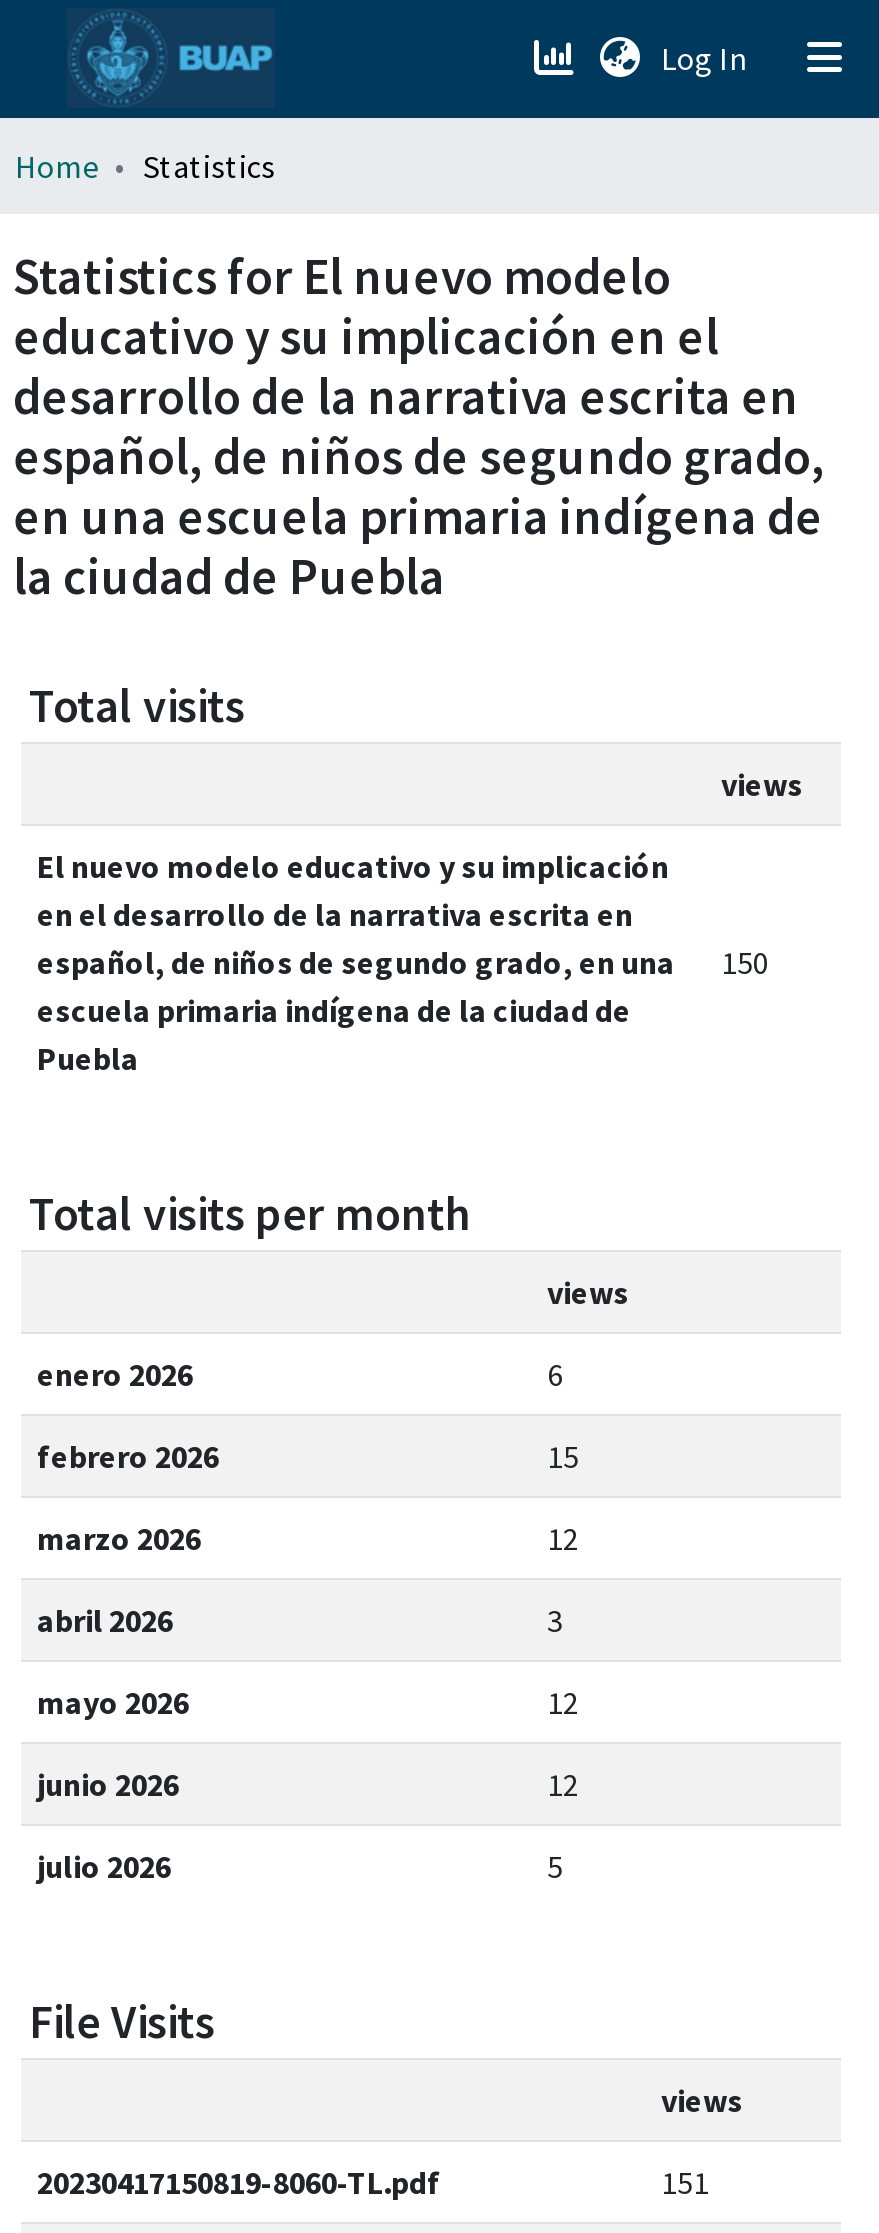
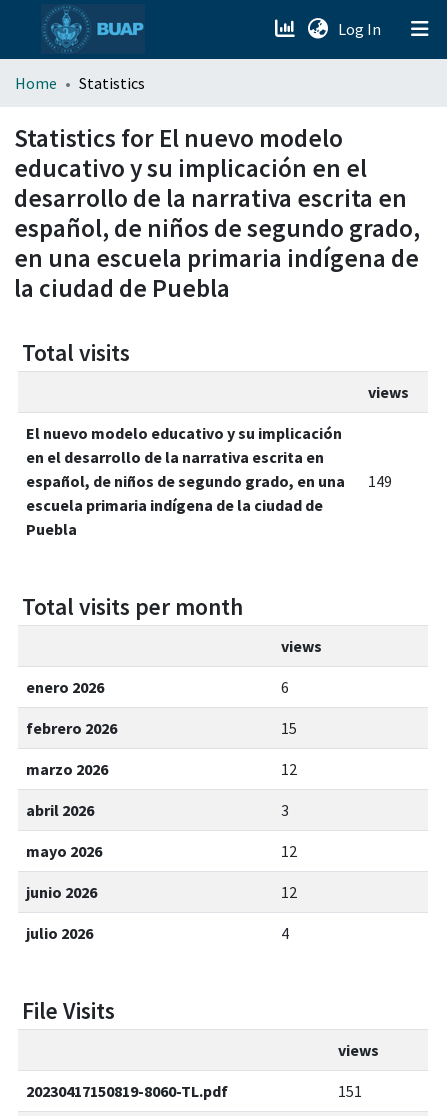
[37,942,769,982] español, de niños de segundo grado, en una 150 -> [26,471,392,491] español, de niños de segundo grado, en una 149
[547,1846,563,1886] 5 -> [281,923,289,943] 4

